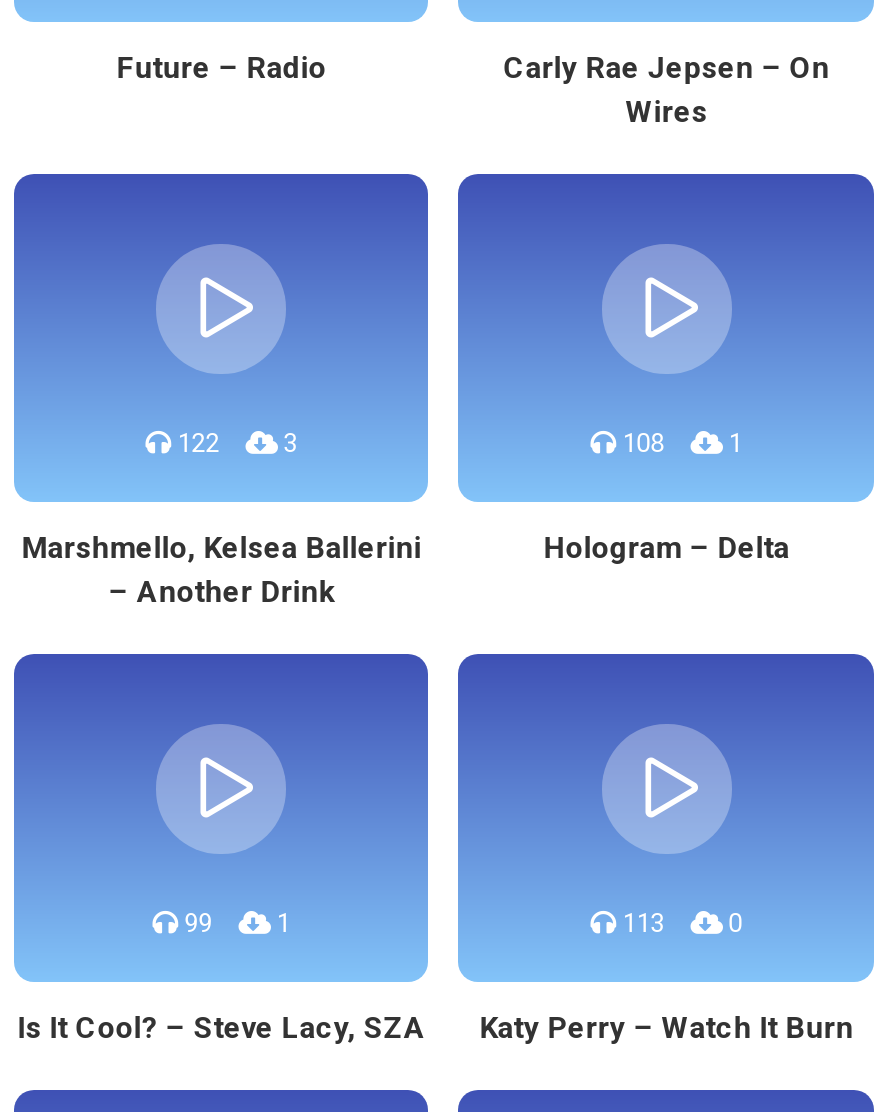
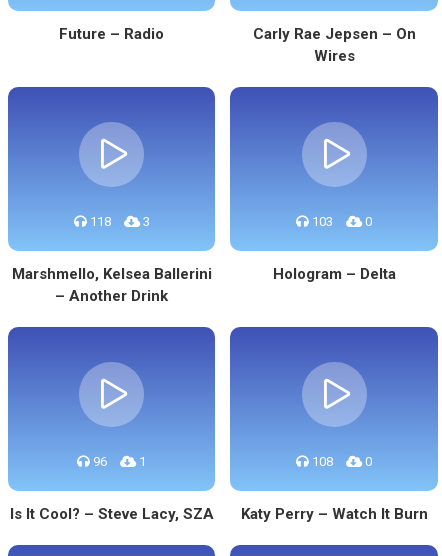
[171,428,297,458] 122 3 -> [87,214,150,229] 118 3
[616,428,664,458] 108 -> [309,214,333,229] 103
[722,428,742,458] 1 -> [362,214,372,229] 0
[178,908,290,938] 99 1 -> [90,454,146,469] 96 1
[616,908,742,938] 113 0 -> [309,454,372,469] 108 0

